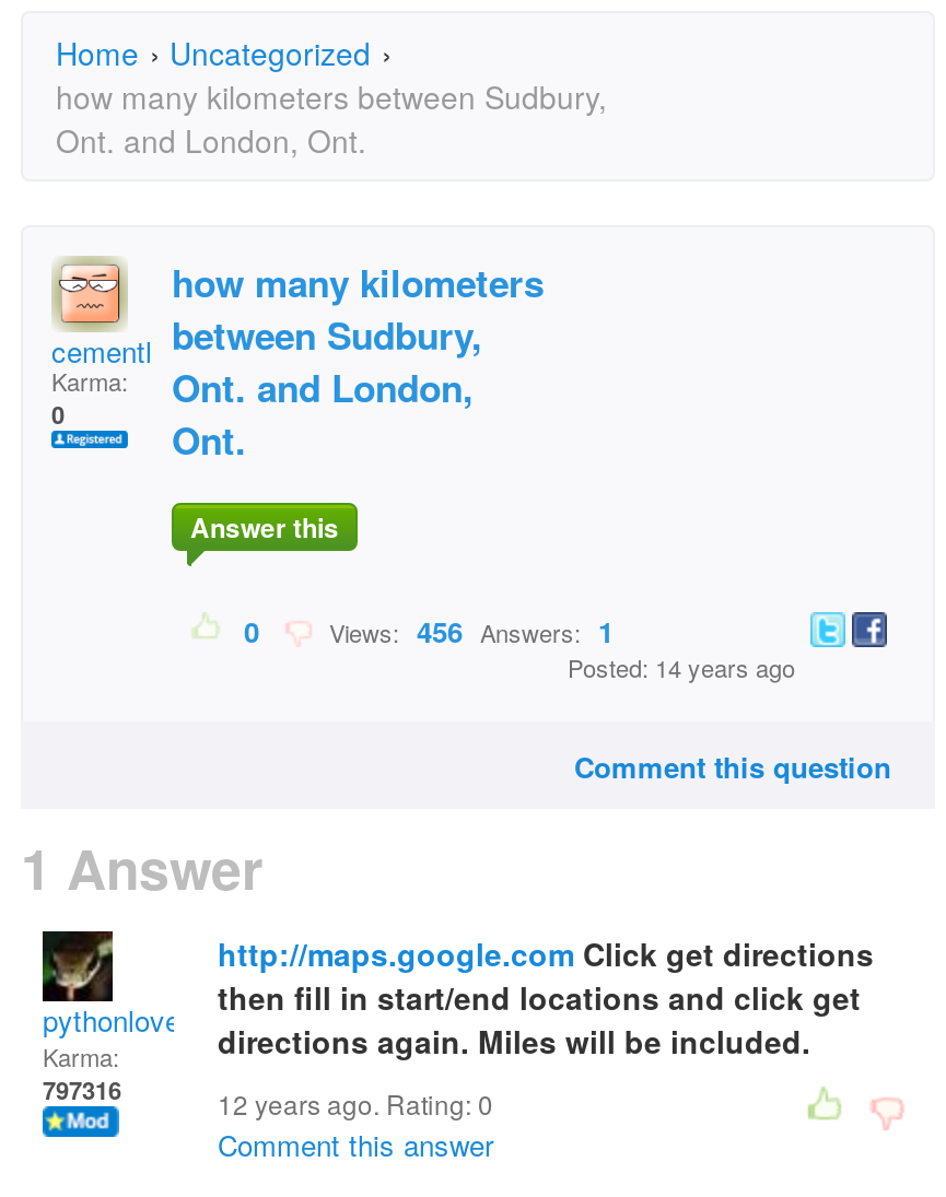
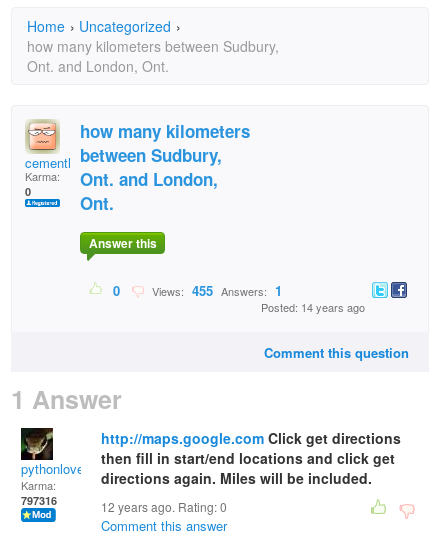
[316,610,614,652] Views: 456 Answers: 1 -> [146,281,282,300] Views: 455 Answers: 1

